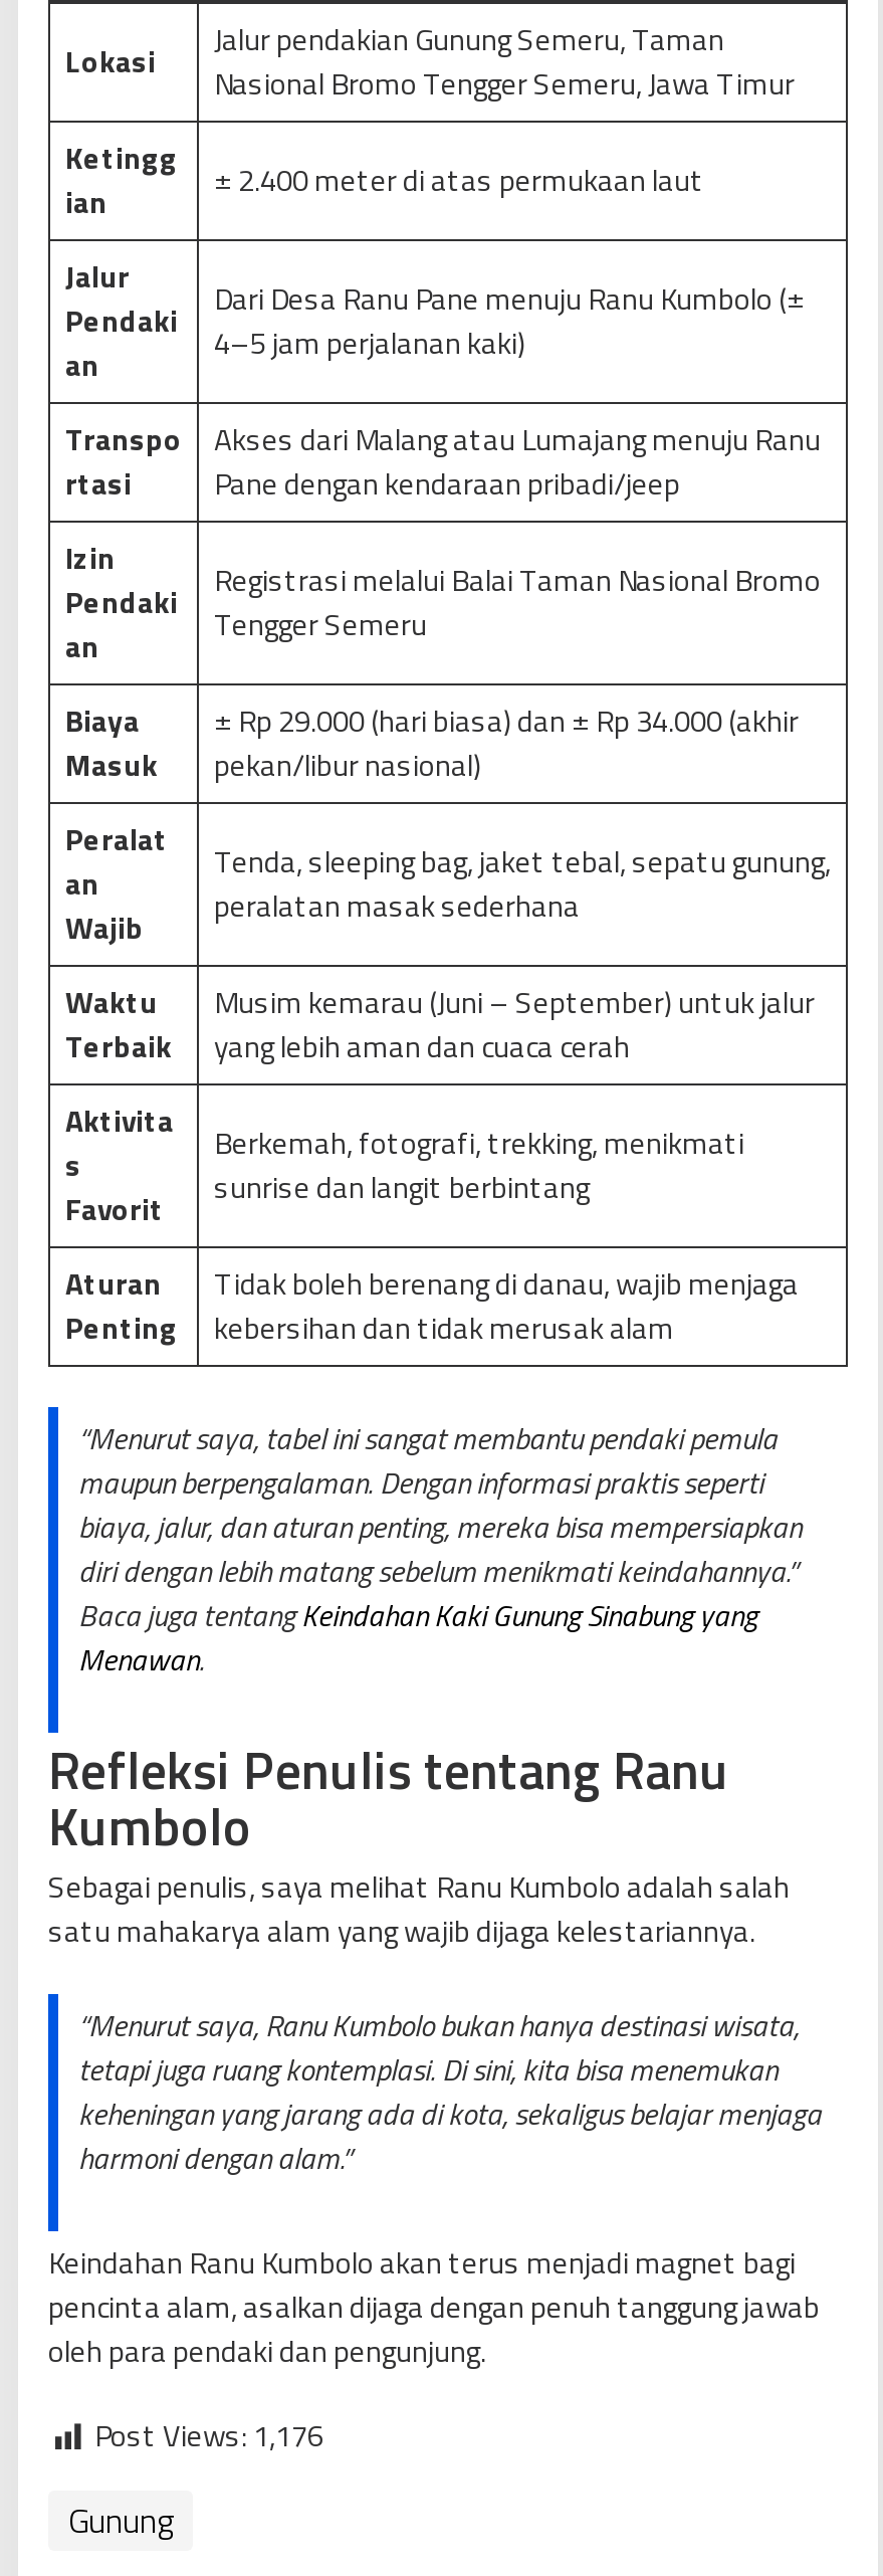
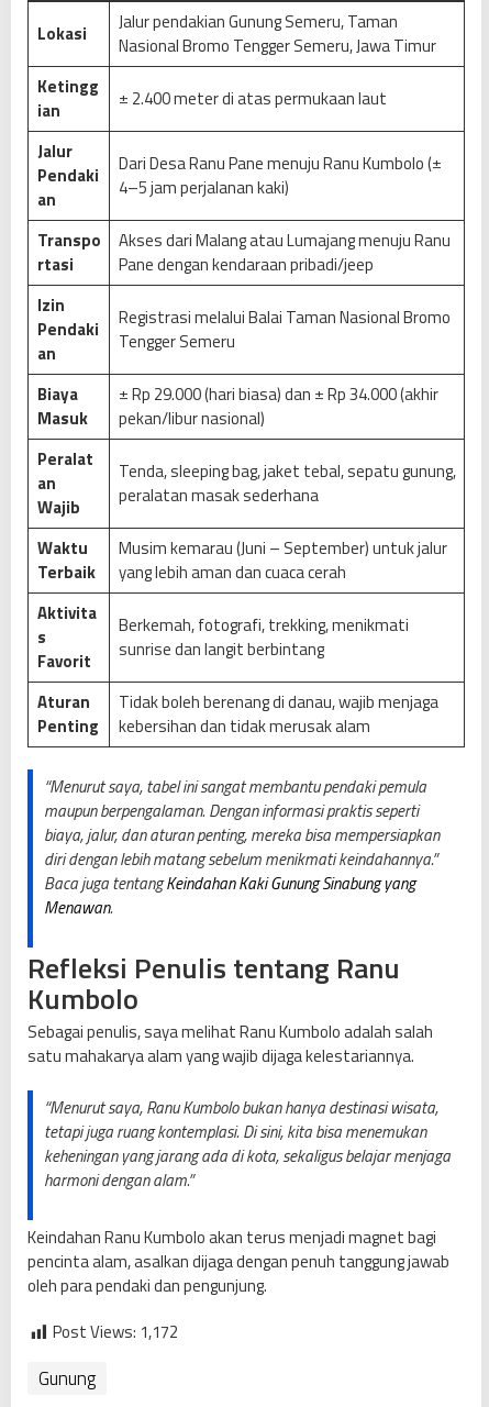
[94,2413,323,2459] Post Views: 1,176 -> [53,1319,178,1345] Post Views: 1,172

